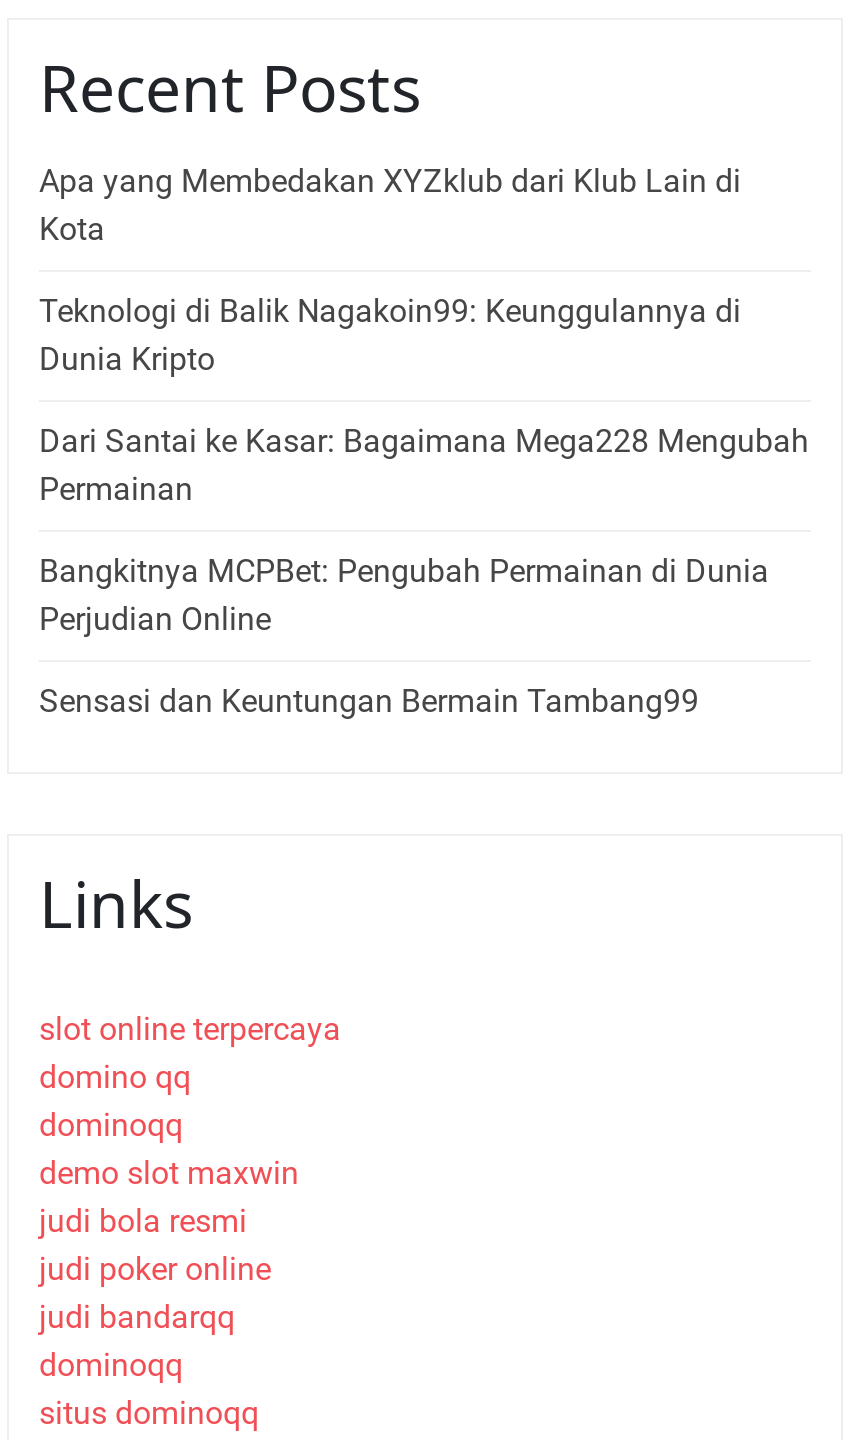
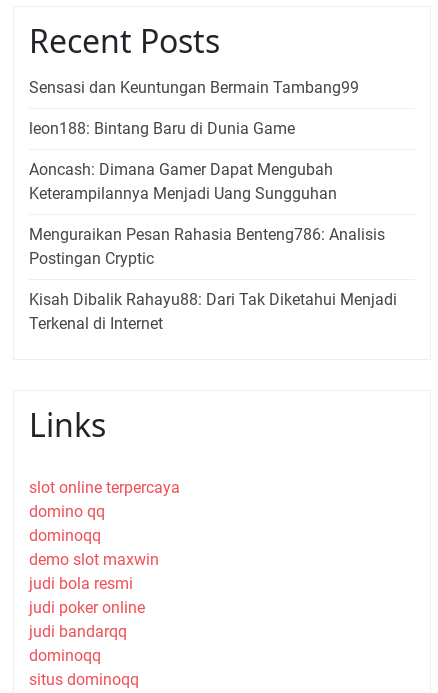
[39,162,809,638] Apa yang Membedakan XYZklub dari Klub Lain di | Kota | Teknologi di Balik Nagakoin99: Keunggulannya di | Dunia Kripto | Dari Santai ke Kasar: Bagaimana Mega228 Mengubah | Permainan | Bangkitnya MCPBet: Pengubah Permainan di Dunia | Perjudian Online -> none
moved [39,682,699,720] -> [29,78,359,97]: Sensasi dan Keuntungan Bermain Tambang99
none -> [29,119,397,333] leon188: Bintang Baru di Dunia Game | Aoncash: Dimana Gamer Dapat Mengubah | Keterampilannya Menjadi Uang Sungguhan | Menguraikan Pesan Rahasia Benteng786: Analisis | Postingan Cryptic | Kisah Dibalik Rahayu88: Dari Tak Diketahui Menjadi | Terkenal di Internet

